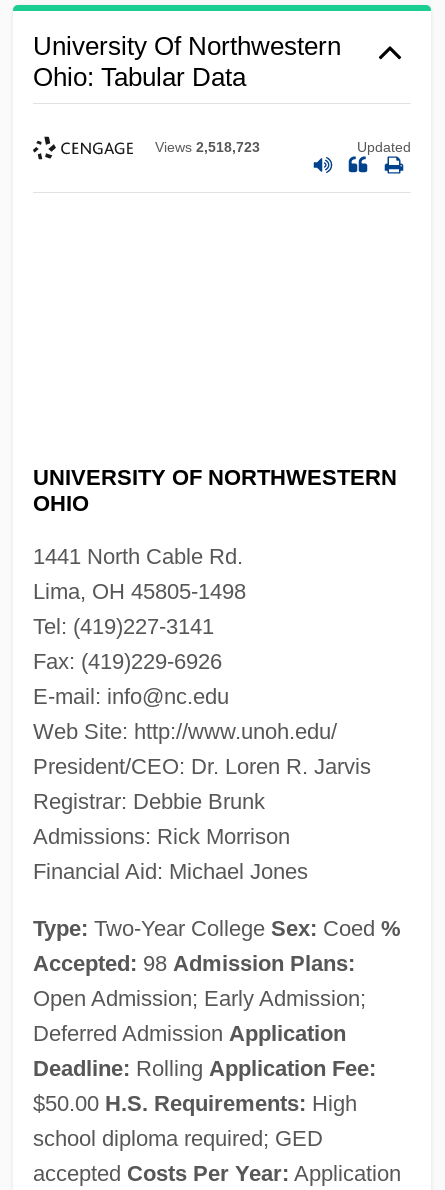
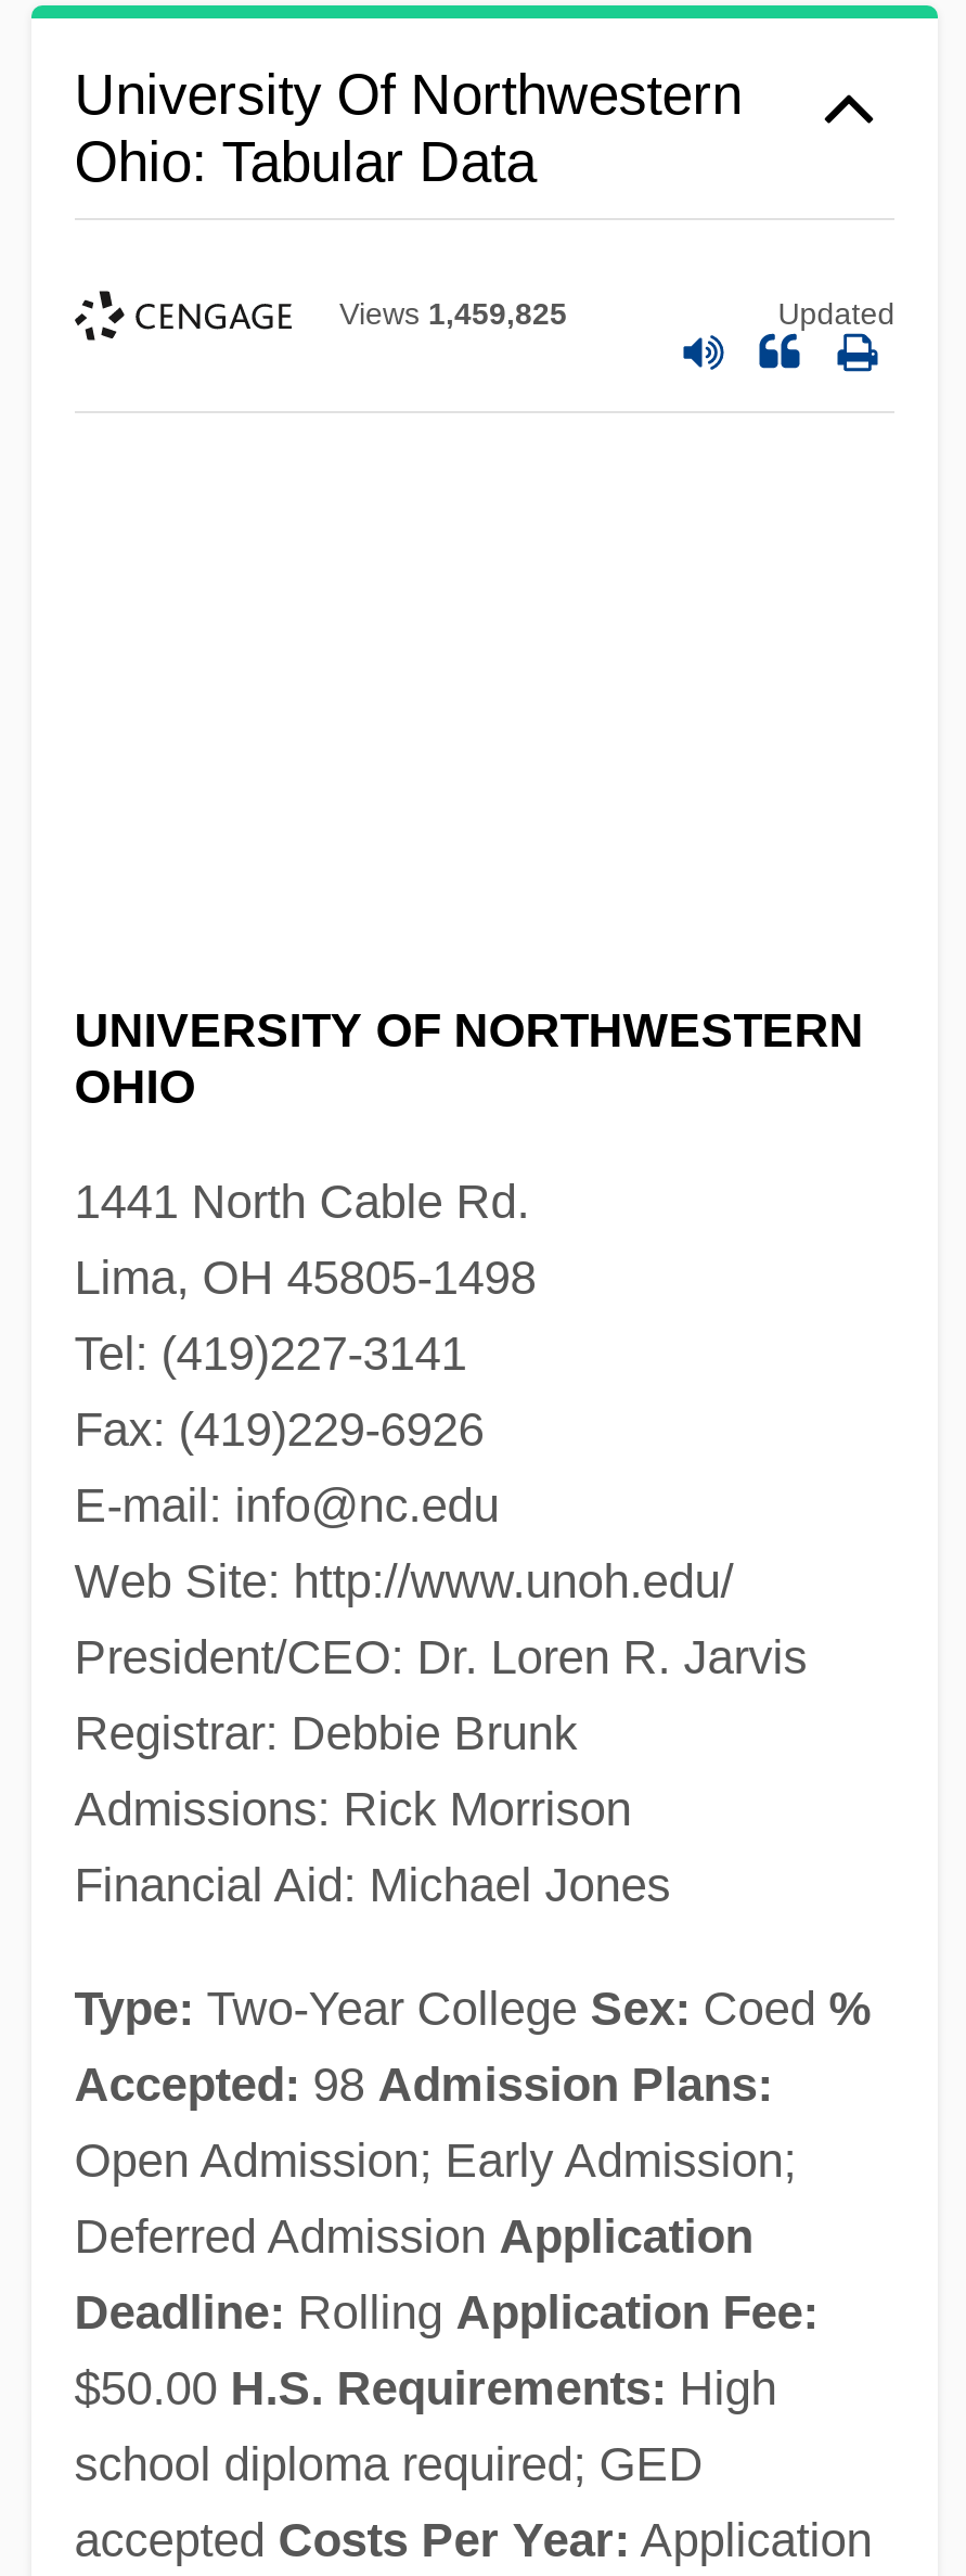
[155,139,260,155] Views 2,518,723 -> [339,297,567,332] Views 1,459,825

